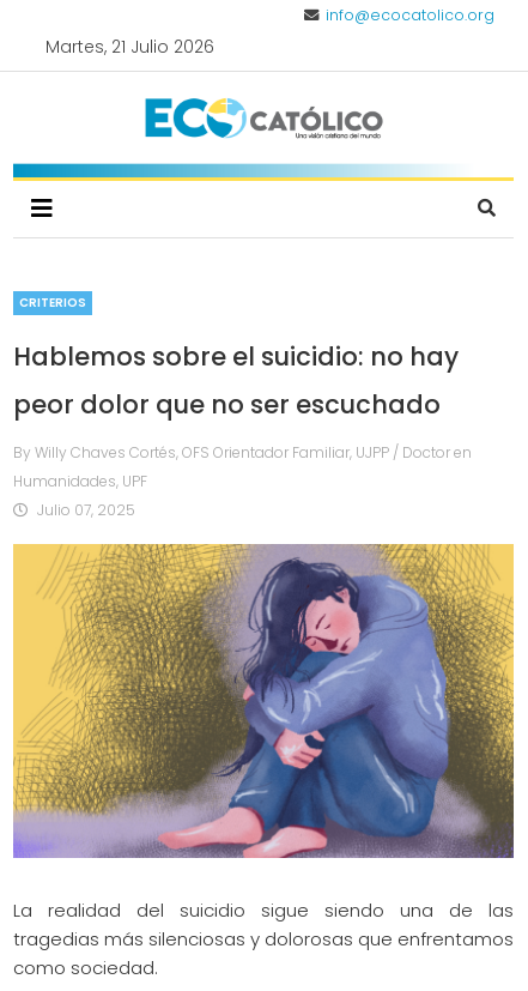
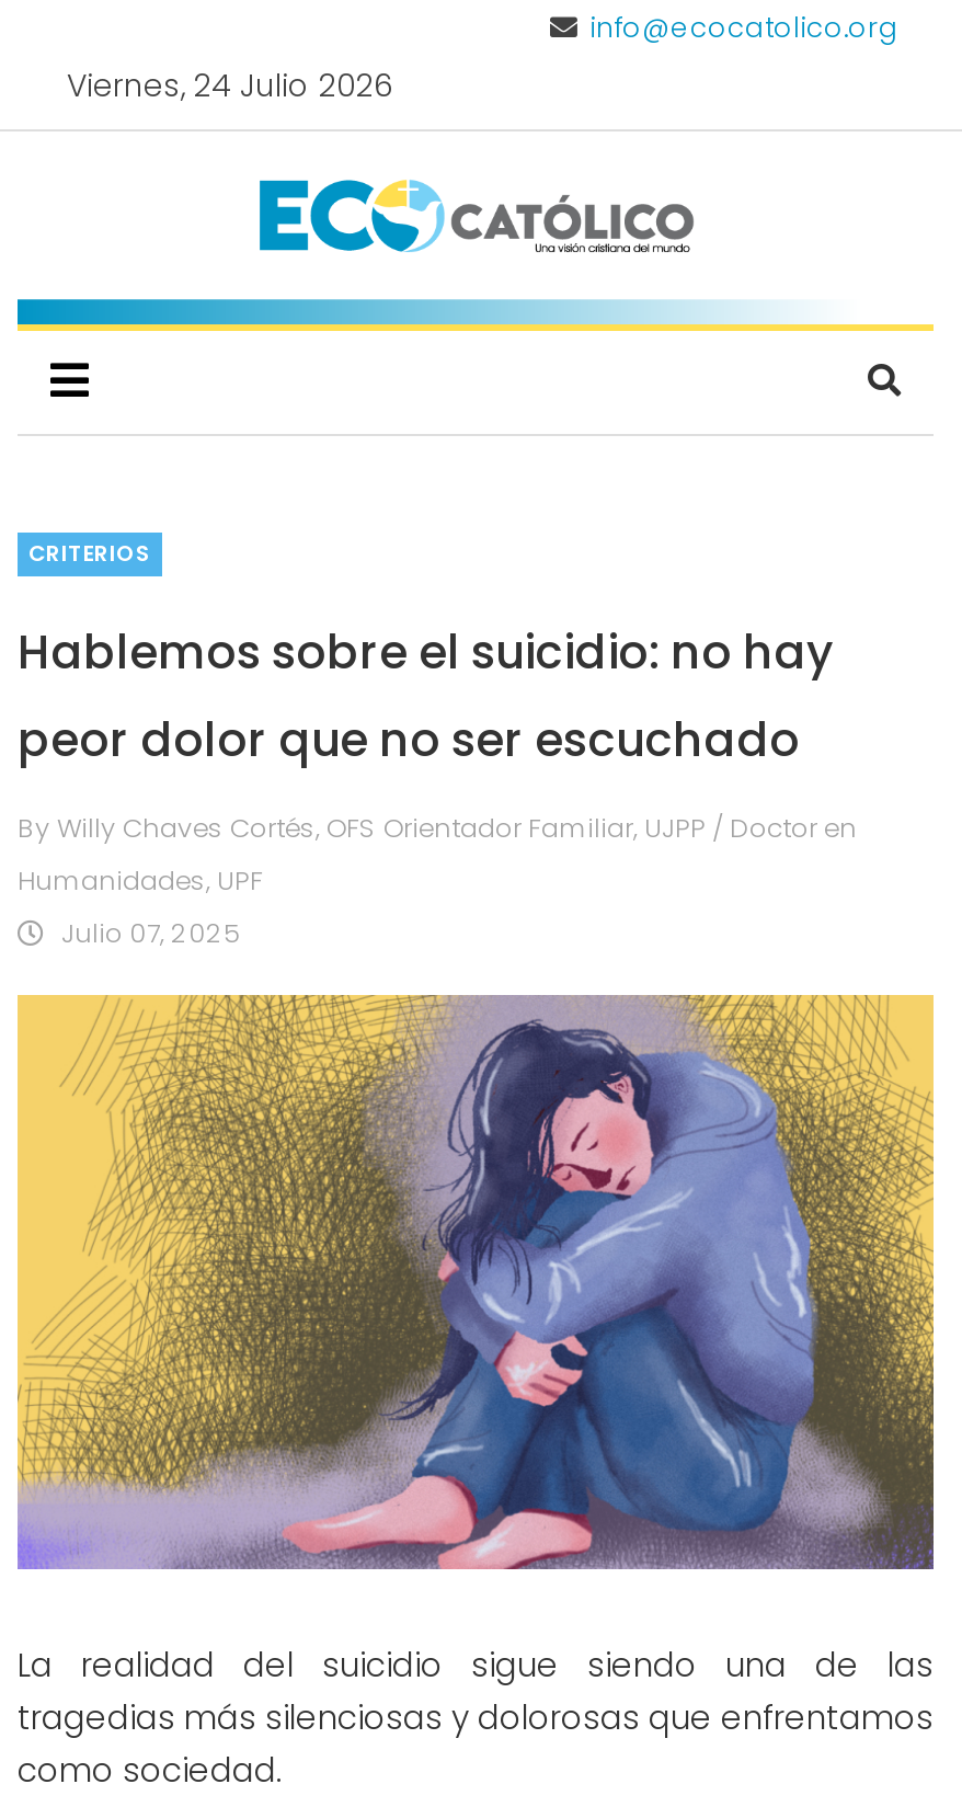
[45,35,214,59] Martes, 21 Julio 2026 -> [67,64,393,107] Viernes, 24 Julio 2026

